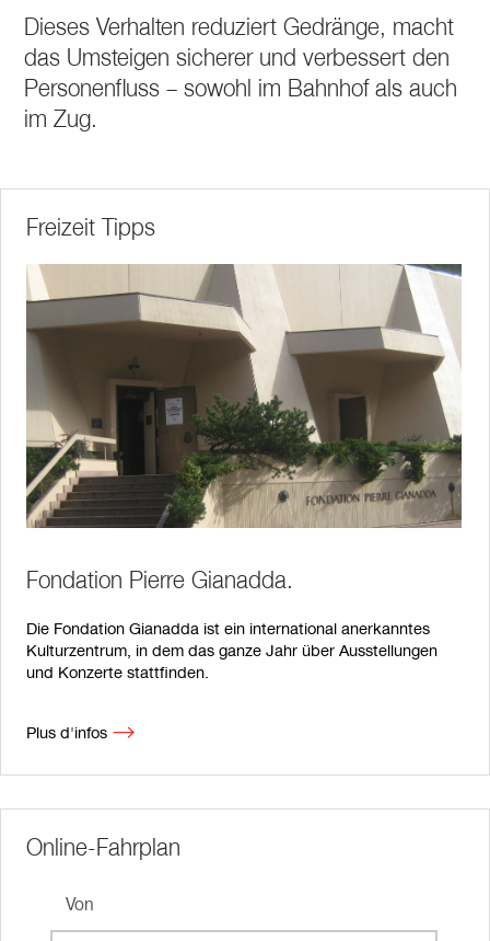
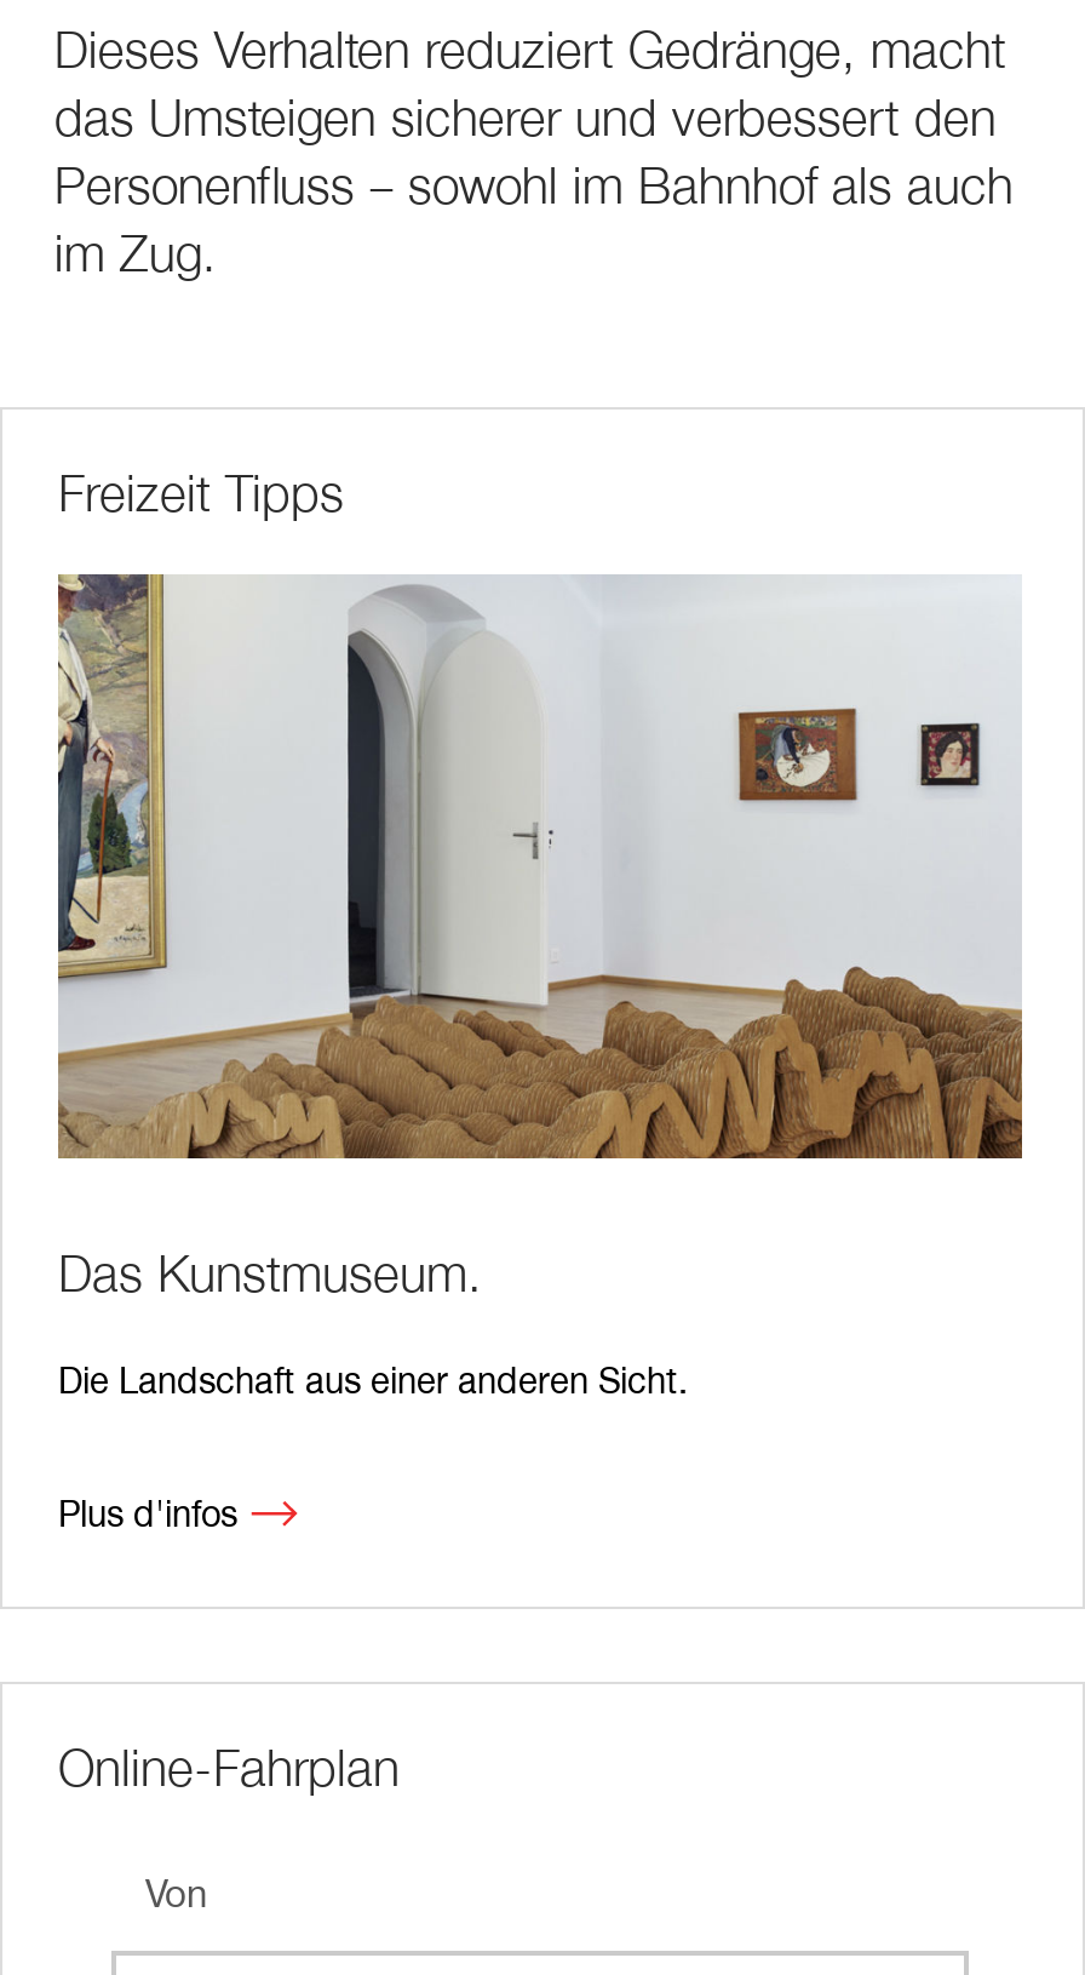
[25,263,463,595] [image] | Fondation Pierre Gianadda. -> [56,572,1022,1306] [image] | Das Kunstmuseum.
[26,617,437,682] Die Fondation Gianadda ist ein international anerkanntes | Kulturzentrum, in dem das ganze Jahr über Ausstellungen | und Konzerte stattfinden. -> [58,1354,688,1403] Die Landschaft aus einer anderen Sicht.

